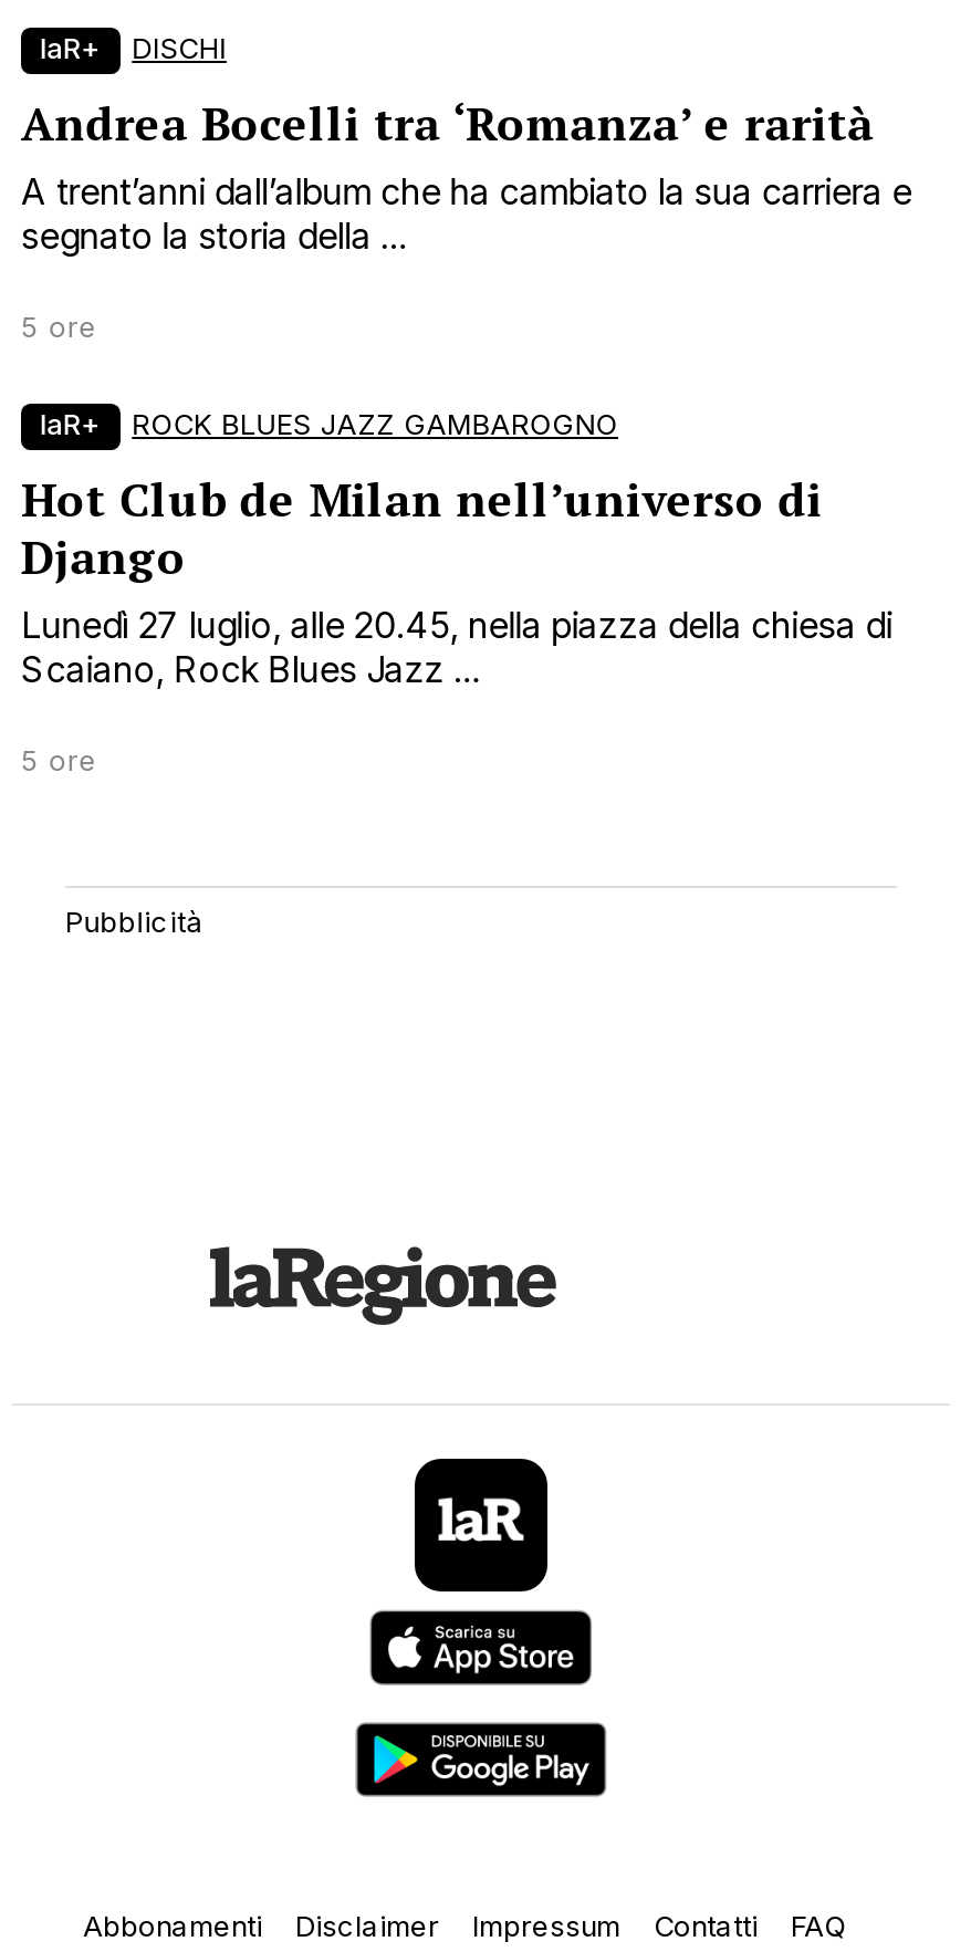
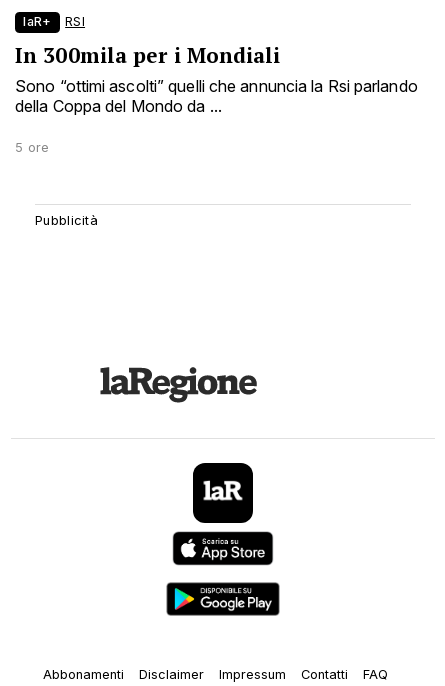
[21,33,912,692] DISCHI | Andrea Bocelli tra ‘Romanza’ e rarità | A trent’anni dall’album che ha cambiato la sua carriera e | segnato la storia della ... | 5 ore | laR+ | ROCK BLUES JAZZ GAMBAROGNO | Hot Club de Milan nell’universo di | Django | Lunedì 27 luglio, alle 20.45, nella piazza della chiesa di | Scaiano, Rock Blues Jazz ... -> [15,14,418,116] RSI | In 300mila per i Mondiali | Sono “ottimi ascolti” quelli che annuncia la Rsi parlando | della Coppa del Mondo da ...

